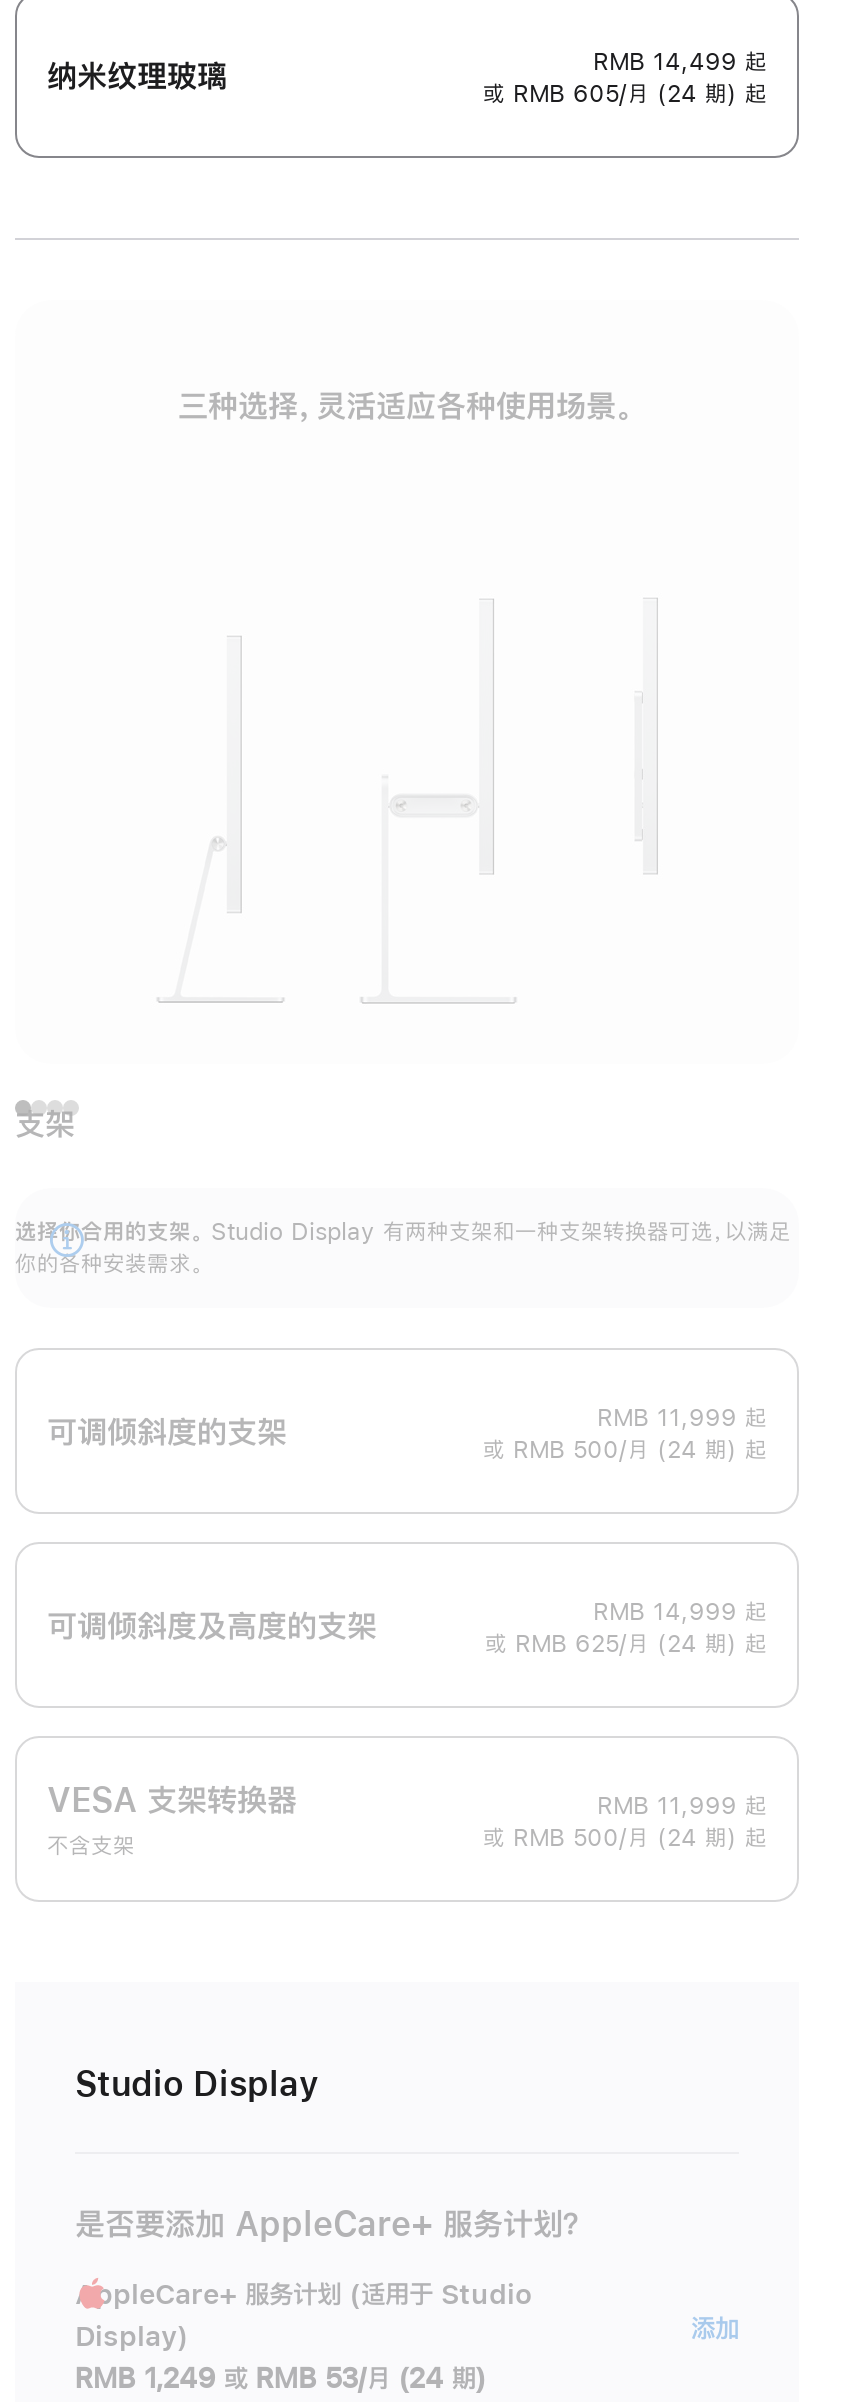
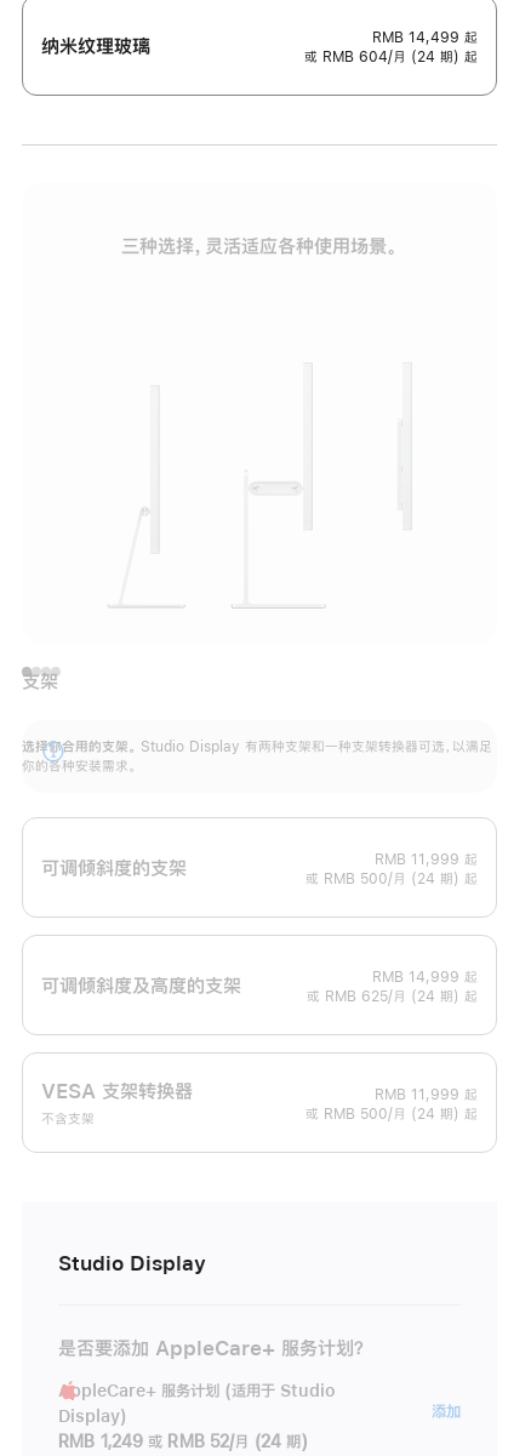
[483,82,767,106] 或 RMB 605/月 (24 期) 起 -> [304,50,478,64] 或 RMB 604/月 (24 期) 起
[75,2365,486,2393] RMB 1,249 或 RMB 53/月 (24 期) -> [58,1433,308,1450] RMB 1,249 或 RMB 52/月 (24 期)

